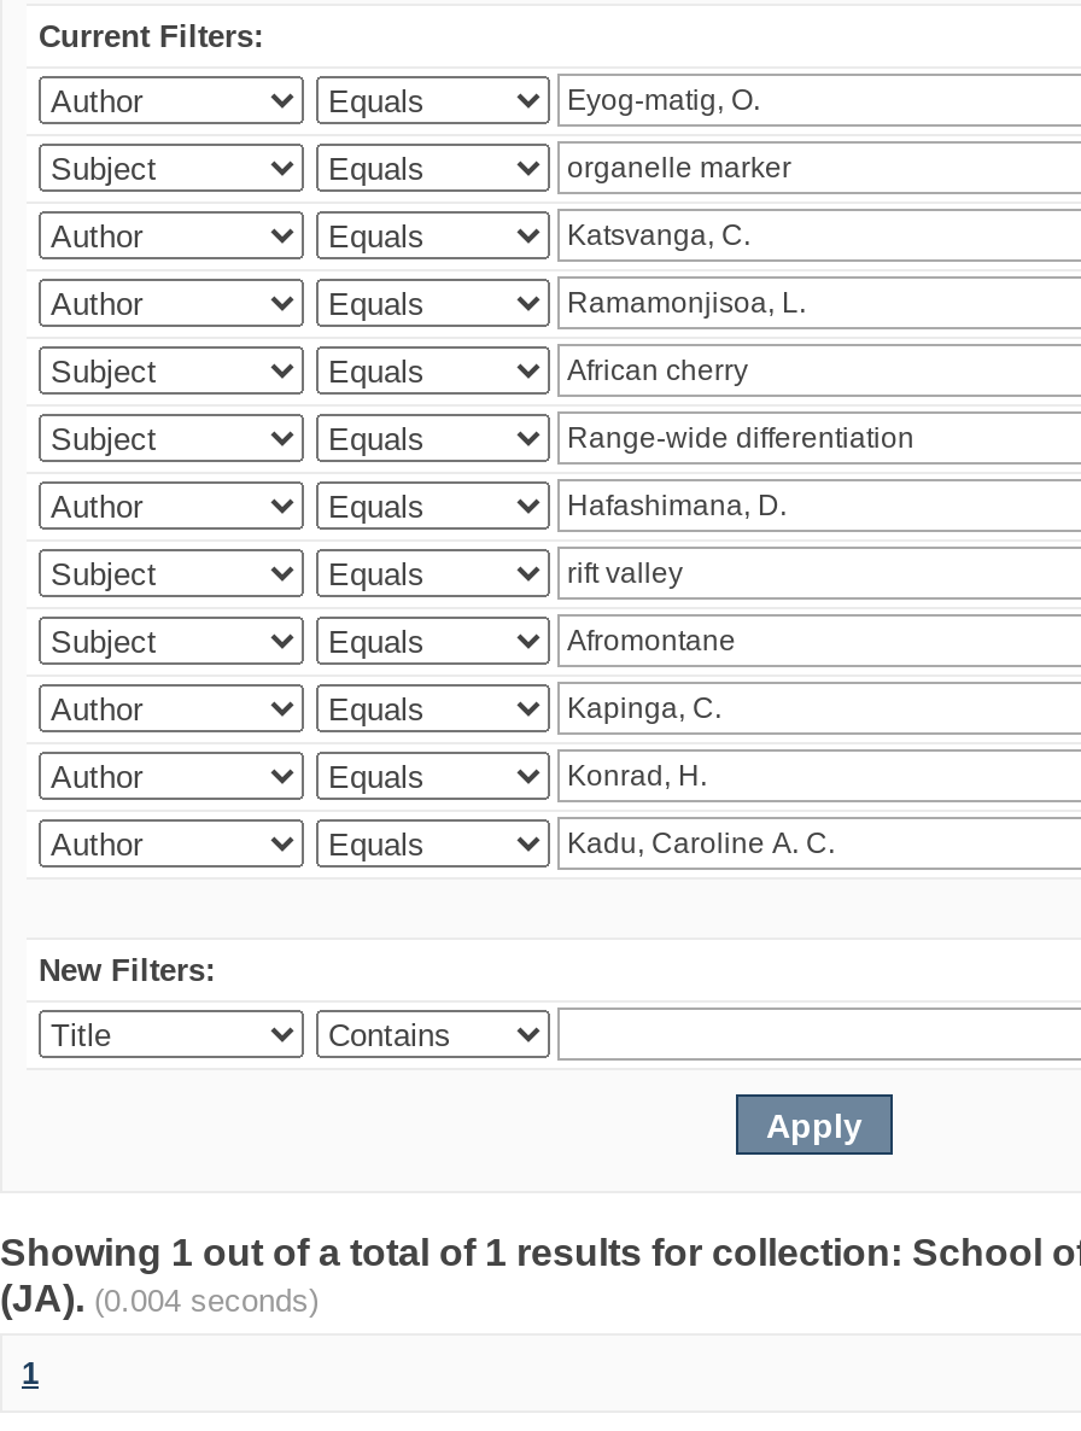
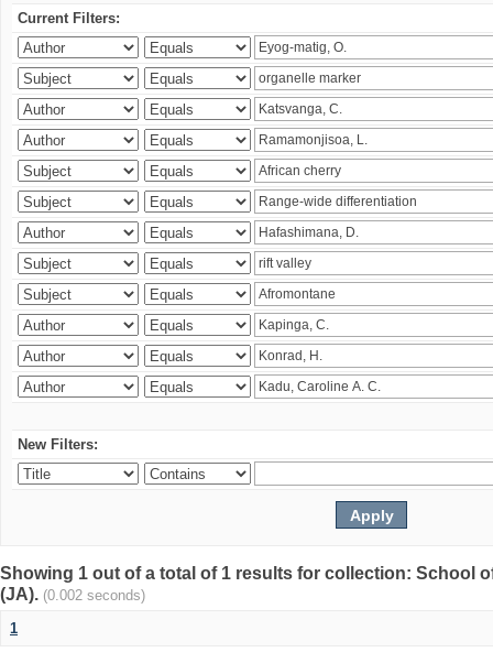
[0,1278,319,1319] (JA). (0.004 seconds) -> [0,585,145,604] (JA). (0.002 seconds)

